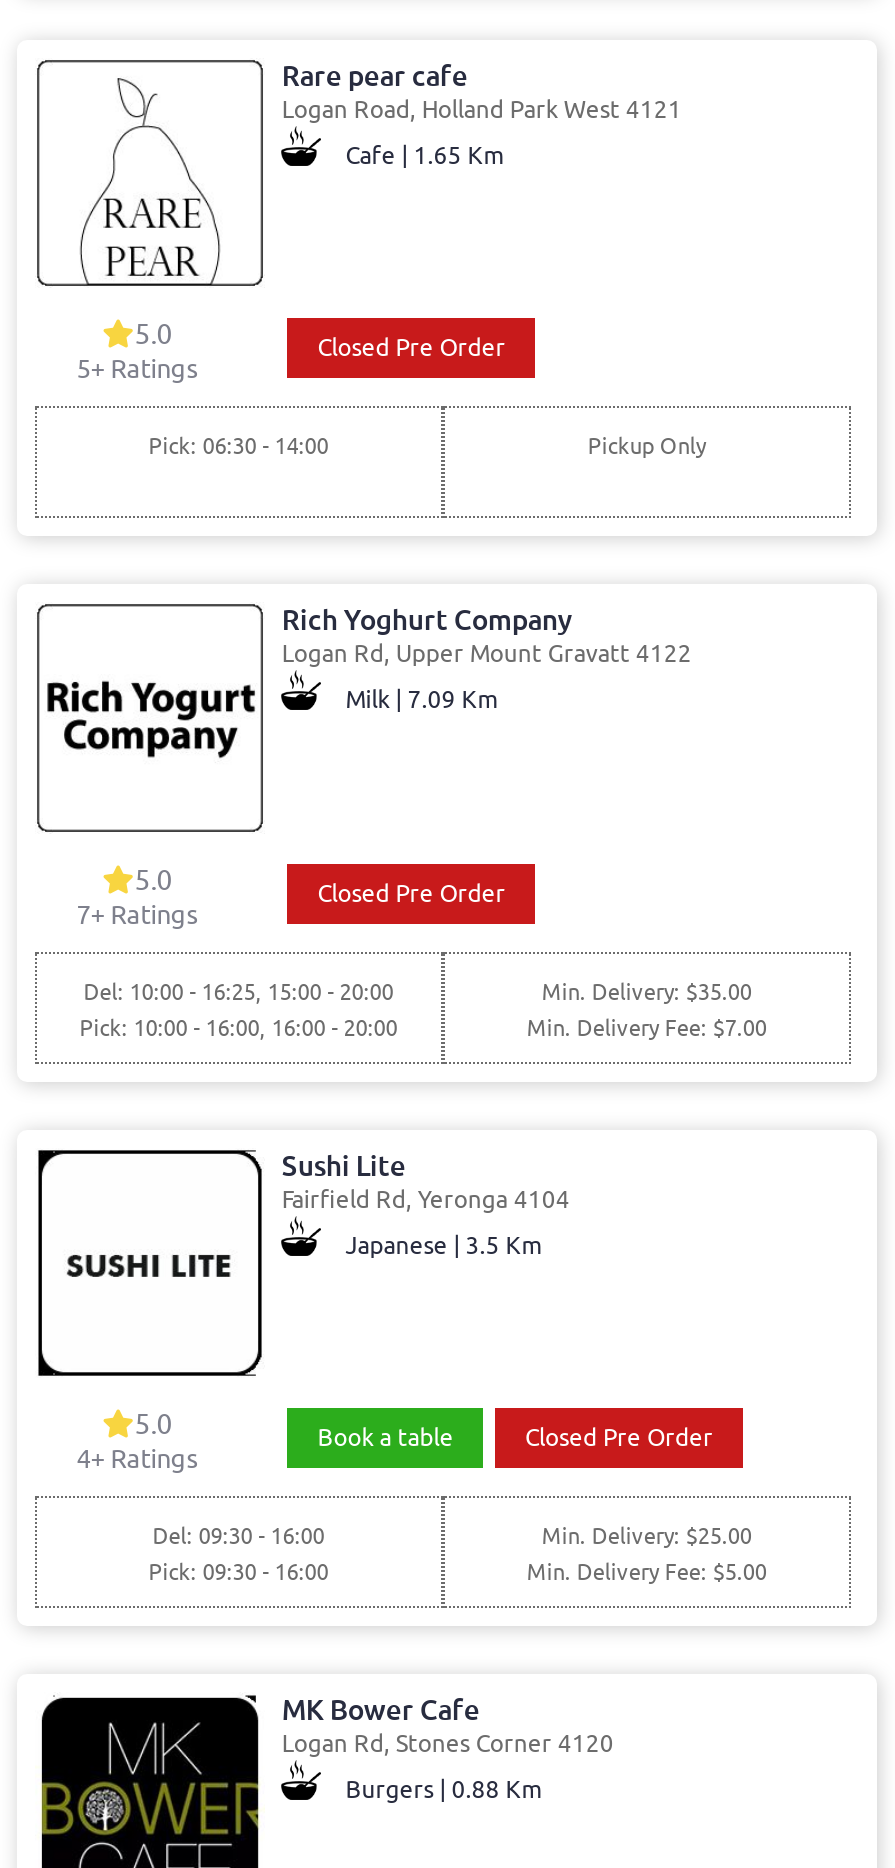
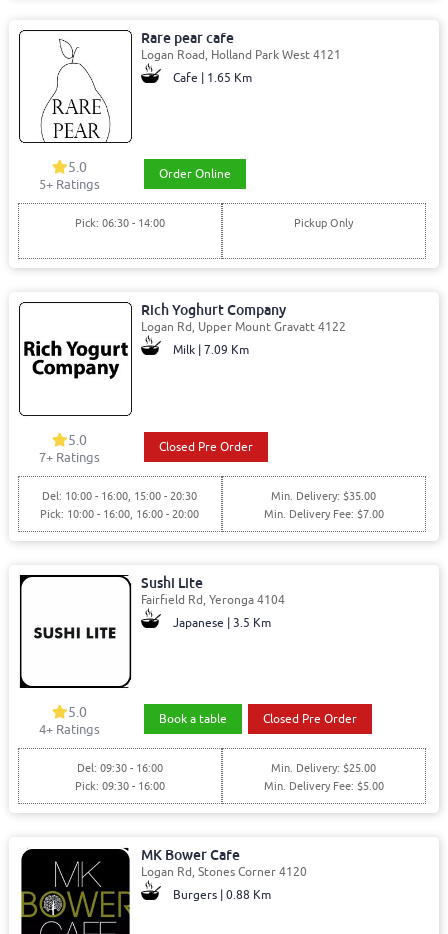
[318,333,506,365] Closed Pre Order -> [159,166,231,182] Order Online
[83,977,393,1005] Del: 10:00 - 16:25, 15:00 - 20:00 -> [42,489,197,503] Del: 10:00 - 16:00, 15:00 - 20:30

